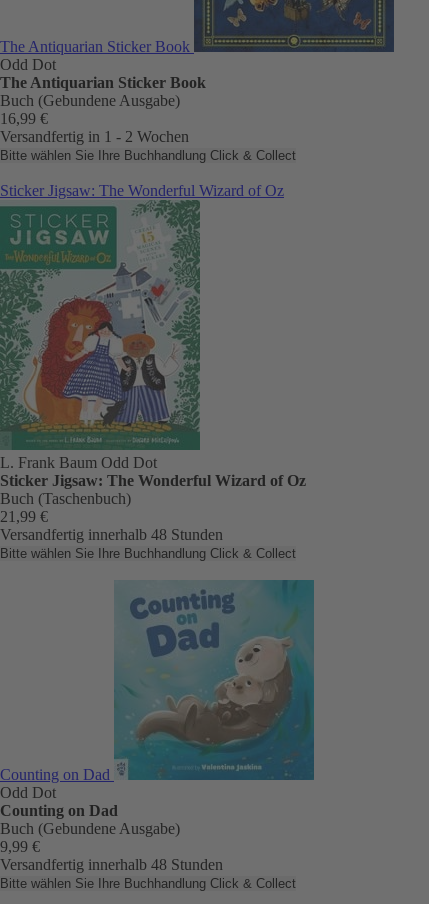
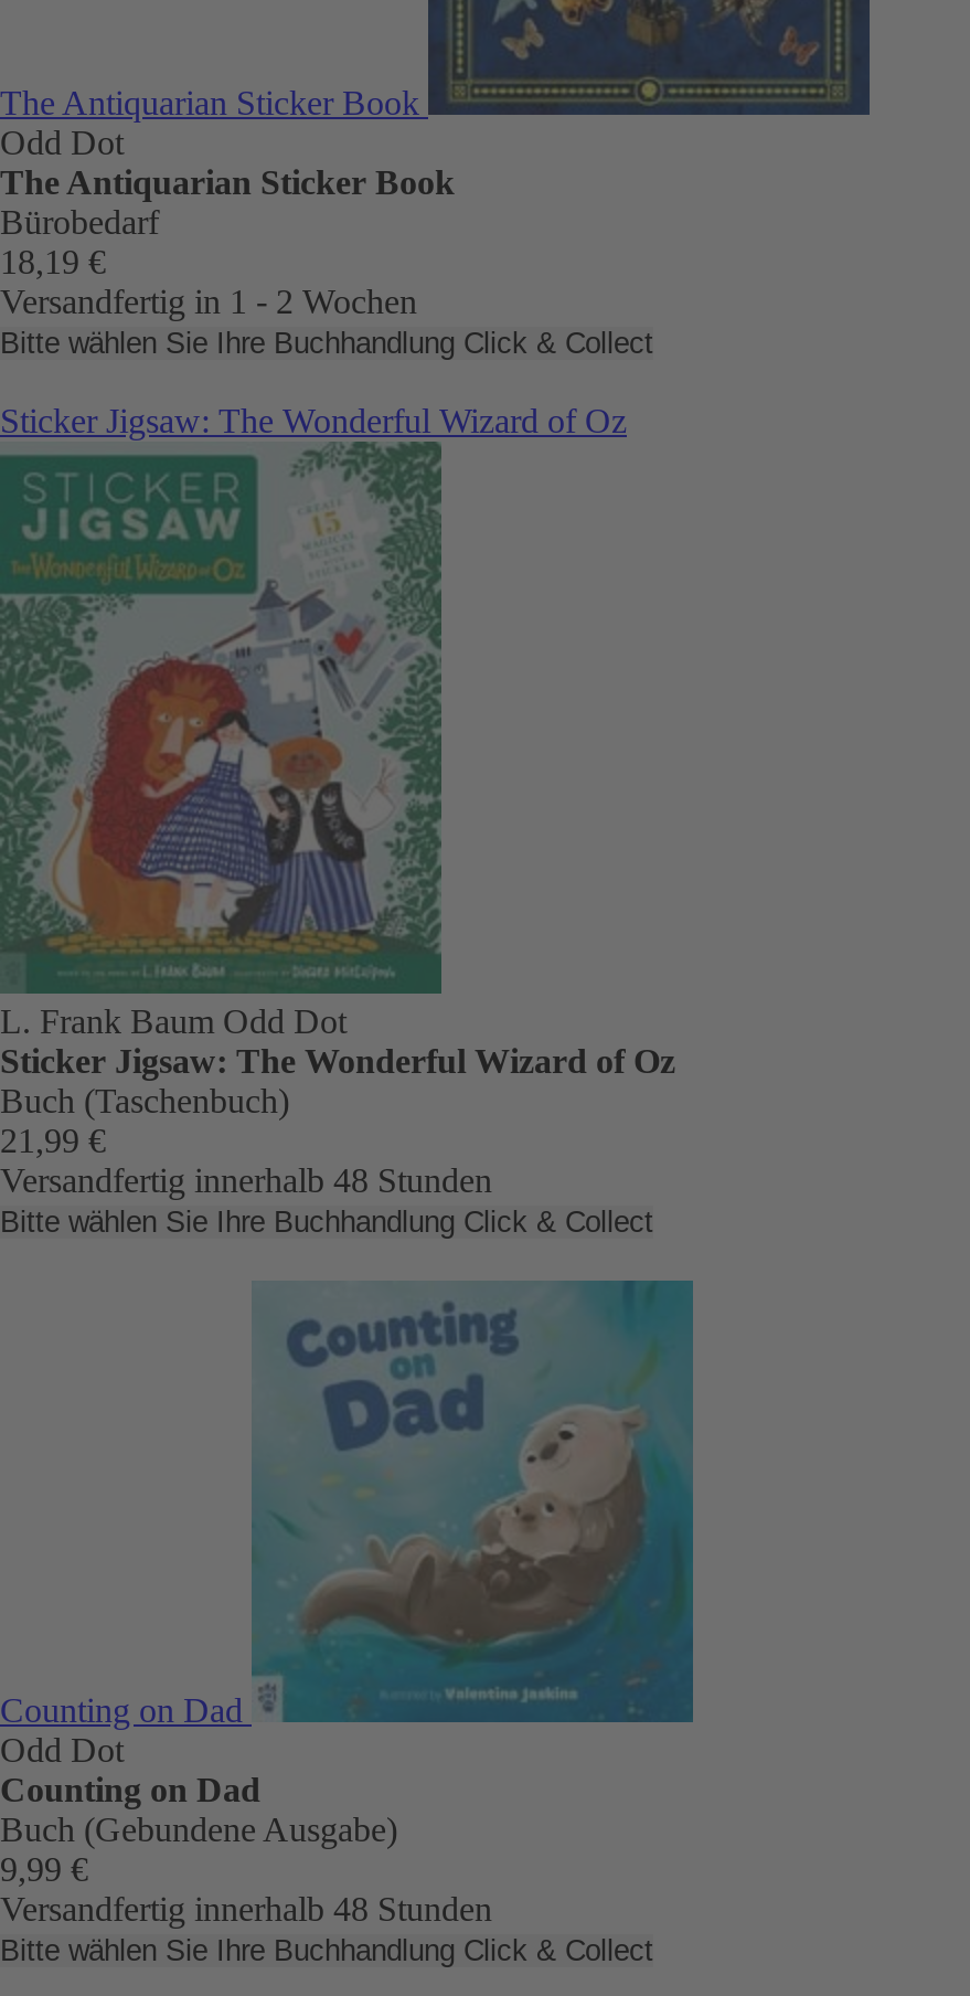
[0,92,180,127] Buch (Gebundene Ausgabe) | 16,99 € -> [0,203,159,280] Bürobedarf | 18,19 €

